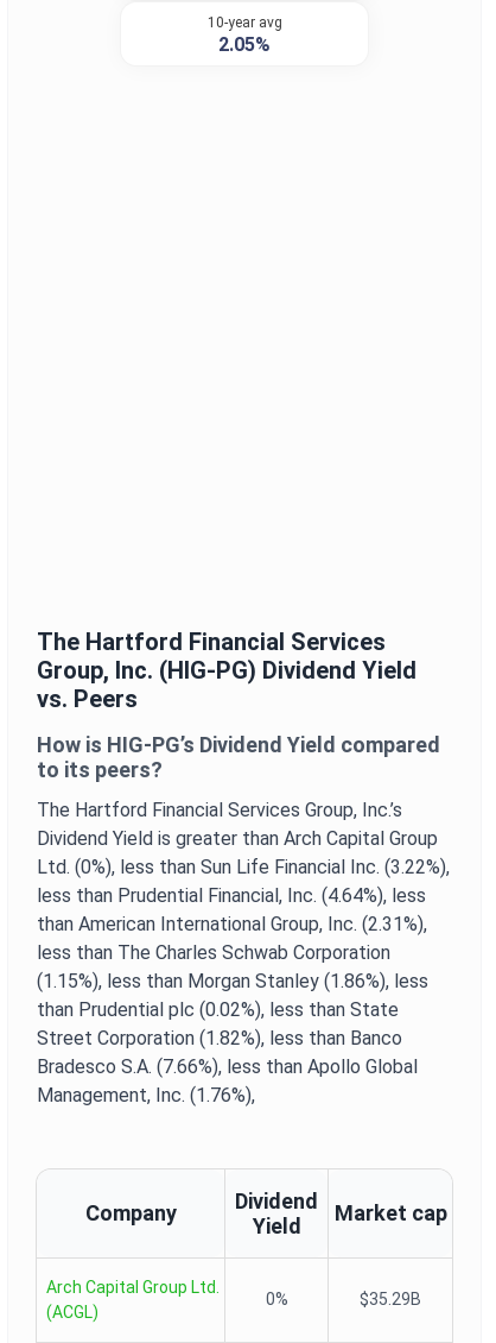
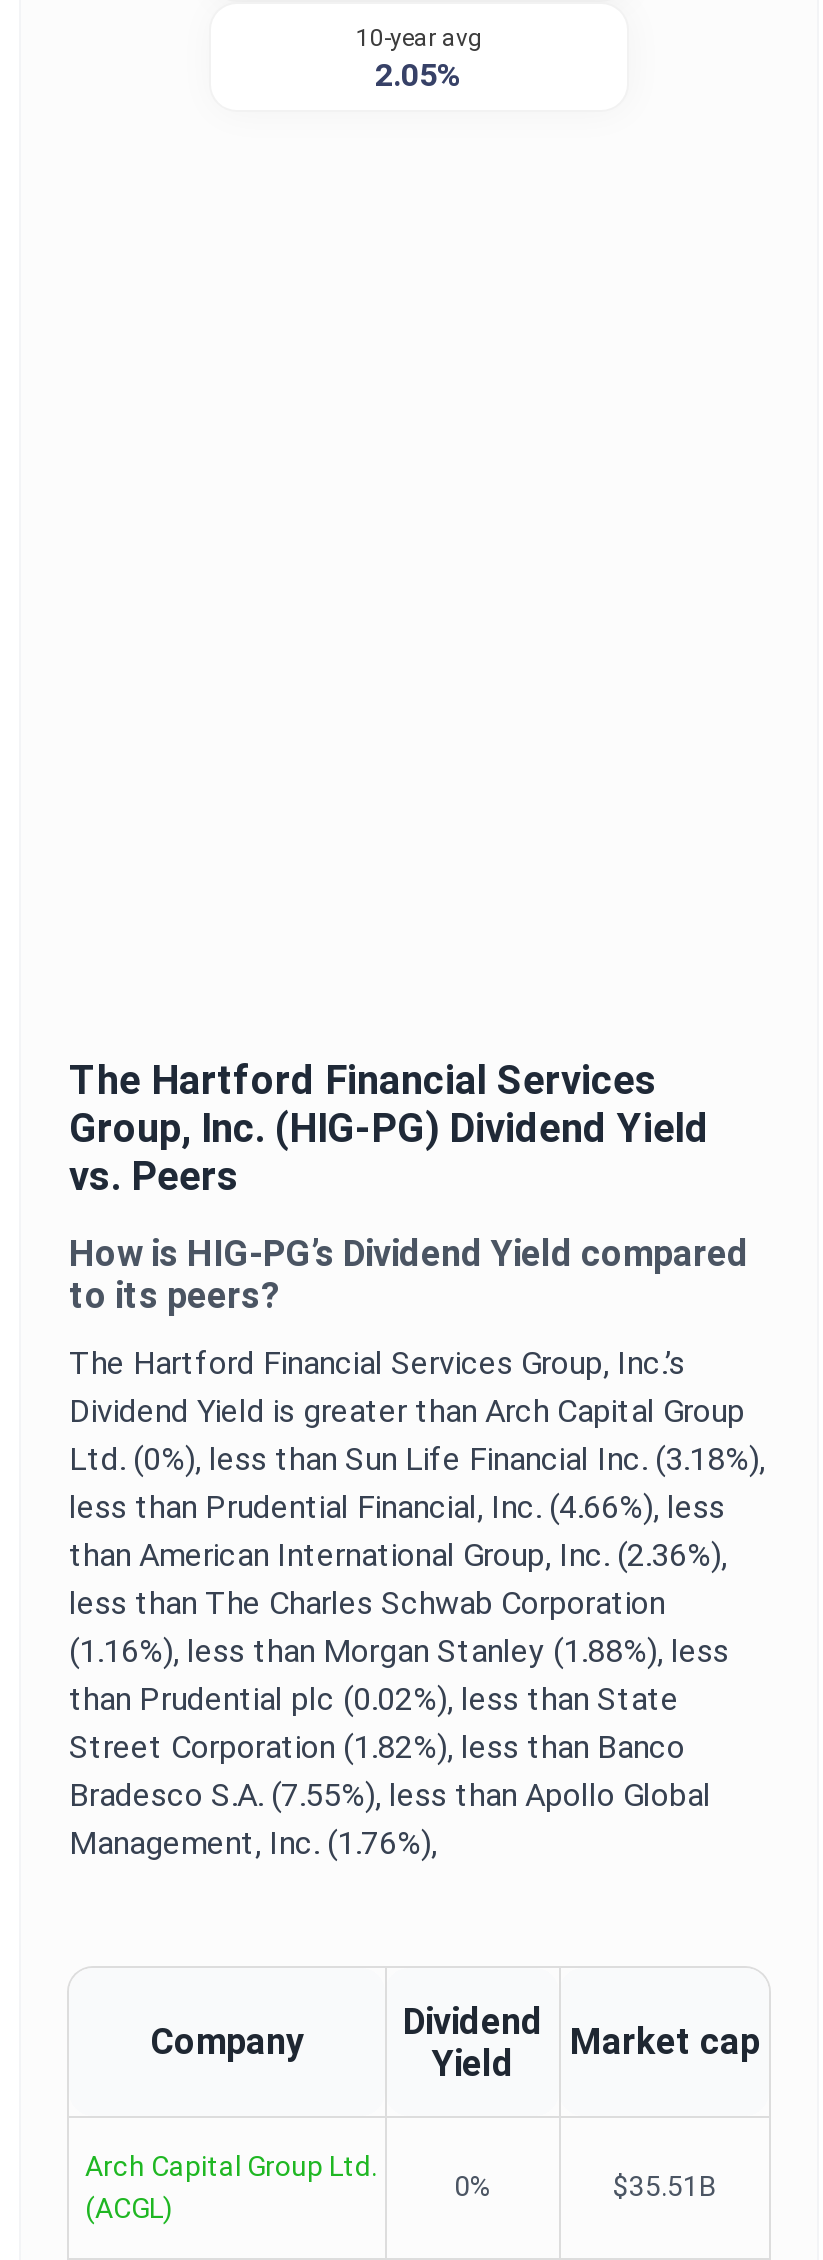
[37,856,450,878] Ltd. (0%), less than Sun Life Financial Inc. (3.22%), -> [69,1440,765,1478] Ltd. (0%), less than Sun Life Financial Inc. (3.18%),
[37,884,426,907] less than Prudential Financial, Inc. (4.64%), less -> [69,1488,725,1526] less than Prudential Financial, Inc. (4.66%), less
[37,913,427,935] than American International Group, Inc. (2.31%), -> [69,1536,727,1574] than American International Group, Inc. (2.36%),
[37,970,428,992] (1.15%), less than Morgan Stanley (1.86%), less -> [69,1632,729,1670] (1.16%), less than Morgan Stanley (1.88%), less
[37,1055,418,1078] Bradesco S.A. (7.66%), less than Apollo Global -> [69,1776,711,1814] Bradesco S.A. (7.55%), less than Apollo Global
[360,1290,421,1309] $35.29B -> [613,2170,717,2202] $35.51B

